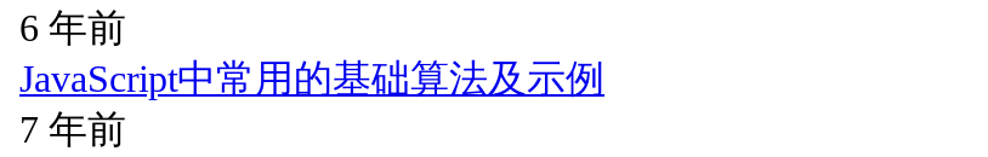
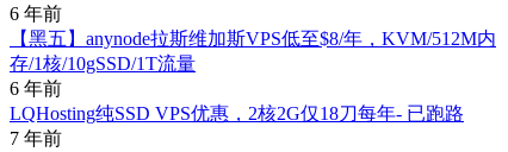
[19,58,604,99] JavaScript中常用的基础算法及示例 -> [10,28,496,123] 【黑五】anynode拉斯维加斯VPS低至$8/年，KVM/512M内 | 存/1核/10gSSD/1T流量 | 6 年前 | LQHosting纯SSD VPS优惠，2核2G仅18刀每年- 已跑路

